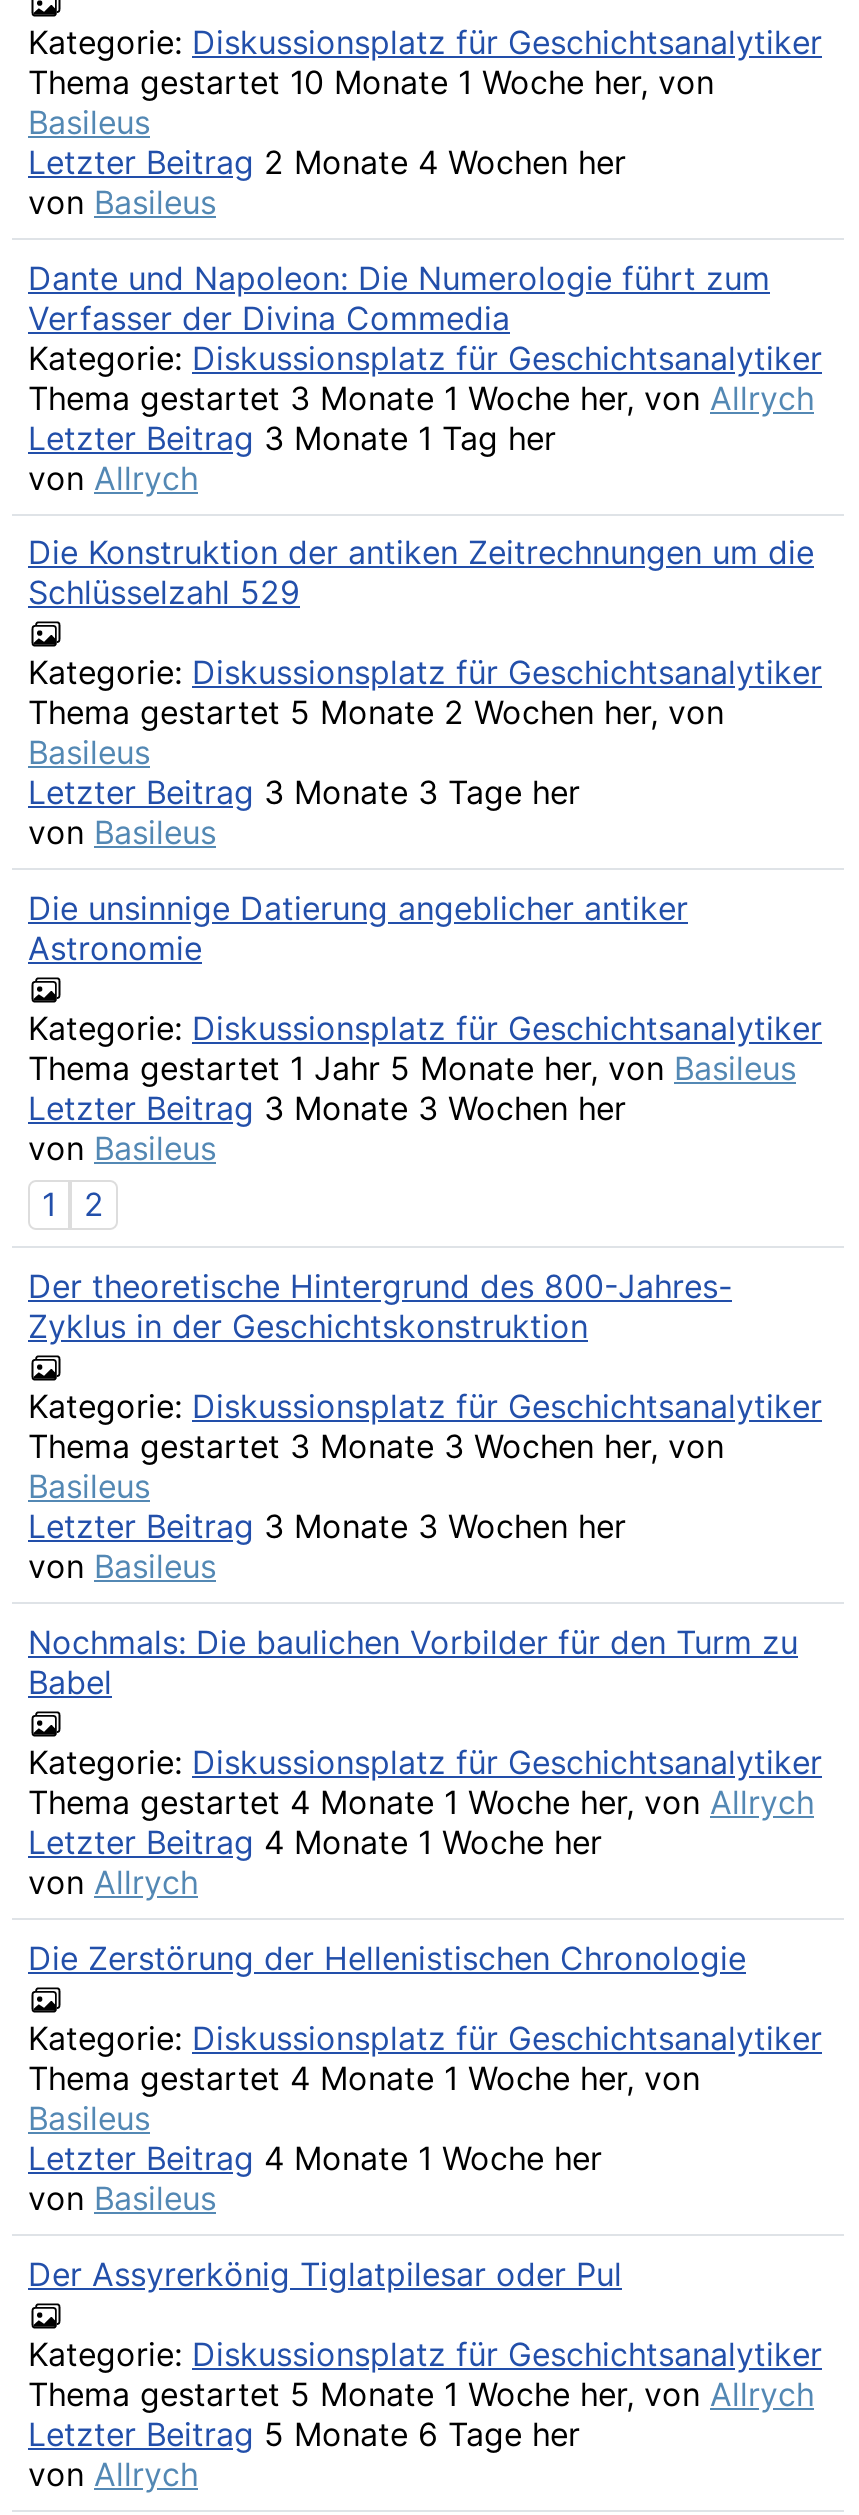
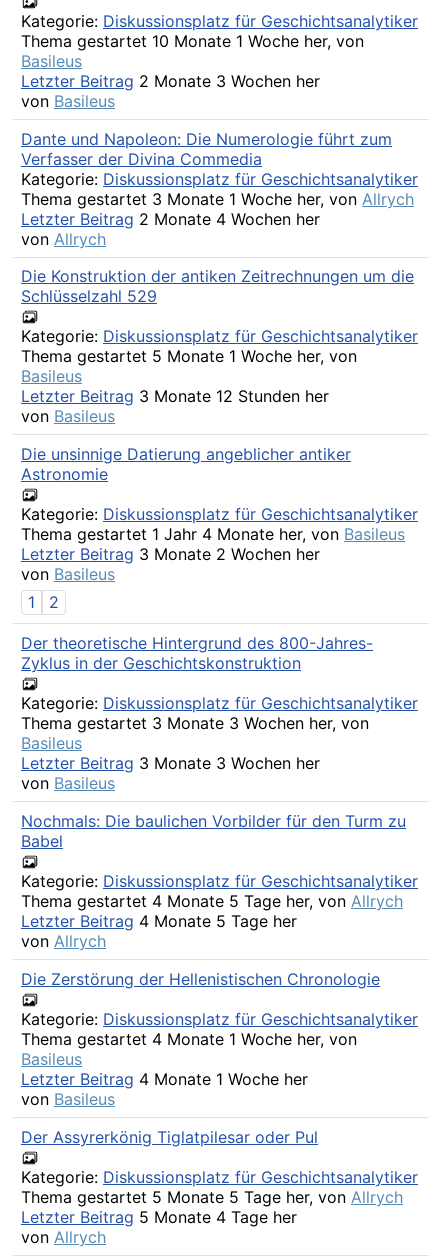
moved [28,142,626,182] -> [21,209,320,229]: Letzter Beitrag 2 Monate 4 Wochen her
none -> [21,71,320,91] Letzter Beitrag 2 Monate 3 Wochen her
[28,417,556,457] Letzter Beitrag 3 Monate 1 Tag her -> none
[28,692,724,732] Thema gestartet 5 Monate 2 Wochen her, von -> [21,346,357,366] Thema gestartet 5 Monate 1 Woche her, von
[28,772,580,812] Letzter Beitrag 3 Monate 3 Tage her -> [21,386,329,406] Letzter Beitrag 3 Monate 12 Stunden her
[28,1048,796,1088] Thema gestartet 1 Jahr 5 Monate her, von Basileus -> [21,524,405,544] Thema gestartet 1 Jahr 4 Monate her, von Basileus
[28,1088,626,1128] Letzter Beitrag 3 Monate 3 Wochen her -> [21,544,320,564] Letzter Beitrag 3 Monate 2 Wochen her
[28,1782,814,1822] Thema gestartet 4 Monate 1 Woche her, von Allrych -> [21,891,403,911] Thema gestartet 4 Monate 5 Tage her, von Allrych
[28,1822,602,1862] Letzter Beitrag 4 Monate 1 Woche her -> [21,911,297,931] Letzter Beitrag 4 Monate 5 Tage her
[28,2374,814,2414] Thema gestartet 5 Monate 1 Woche her, von Allrych -> [21,1187,403,1207] Thema gestartet 5 Monate 5 Tage her, von Allrych
[28,2414,580,2454] Letzter Beitrag 5 Monate 6 Tage her -> [21,1207,297,1227] Letzter Beitrag 5 Monate 4 Tage her

